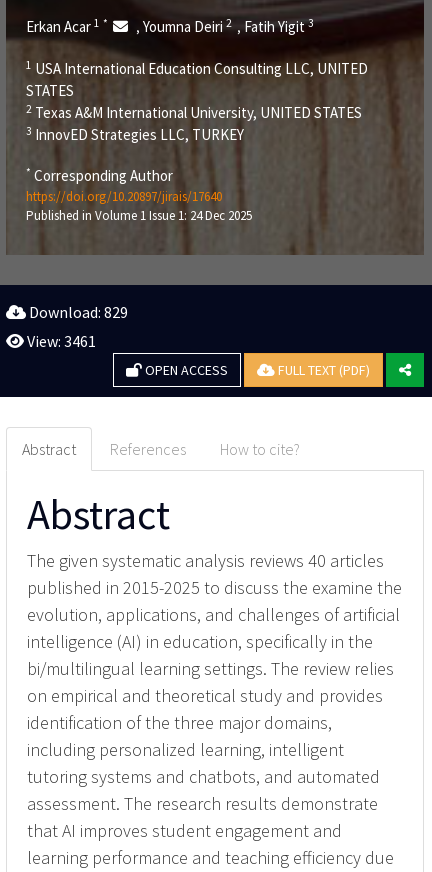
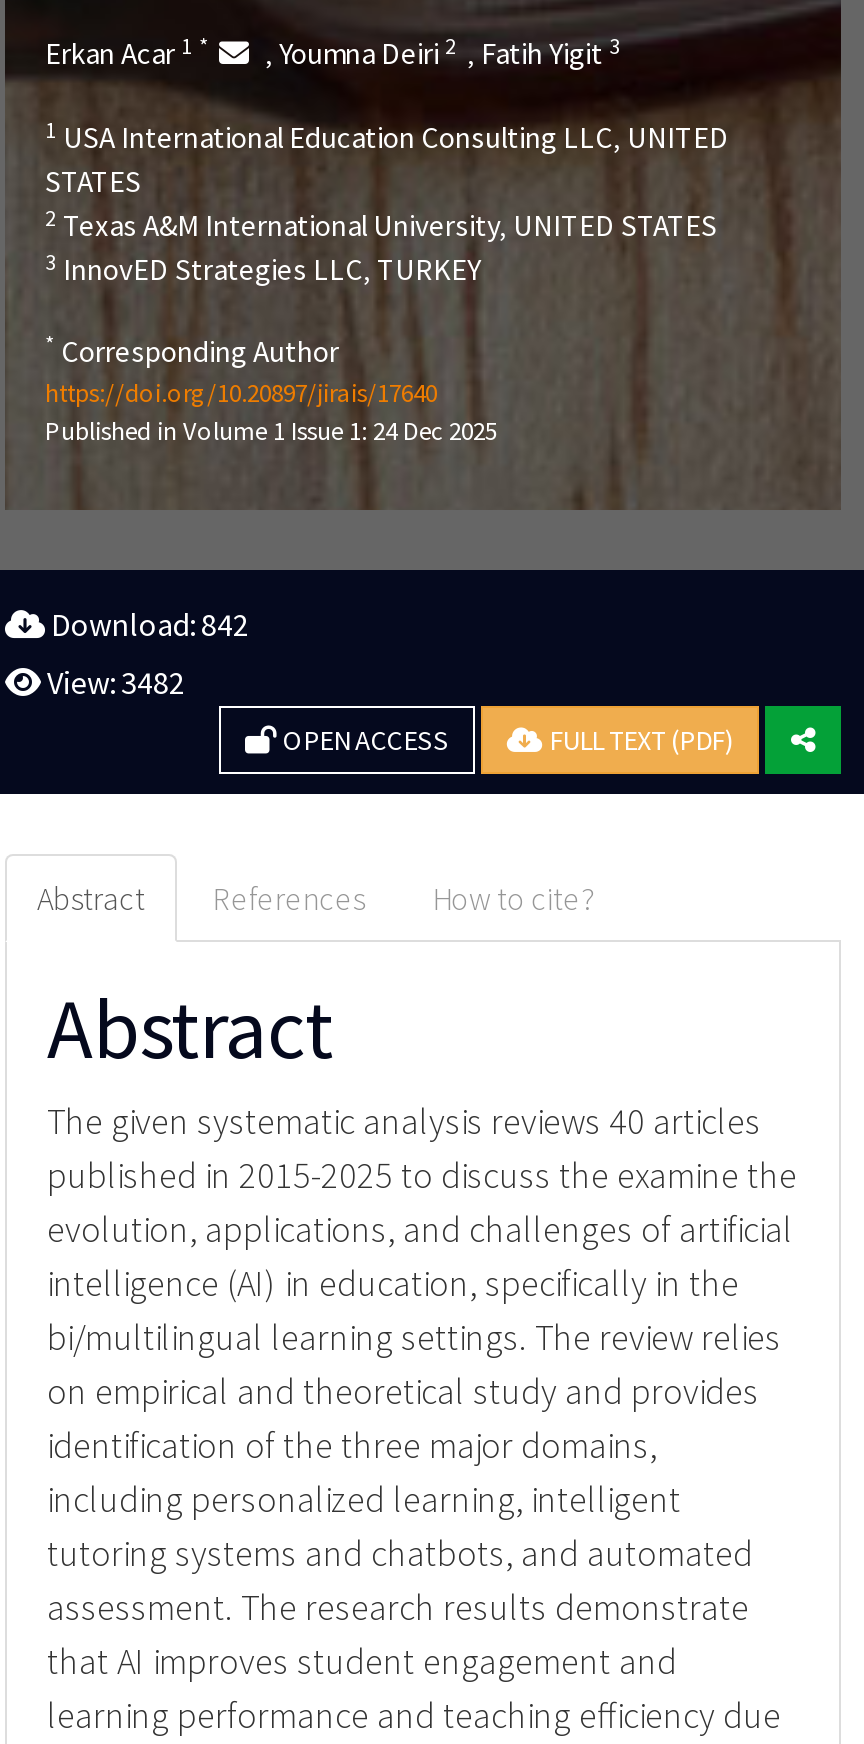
[26,302,128,322] Download: 829 -> [45,604,249,644] Download: 842
[24,331,96,351] View: 3461 -> [41,662,185,702] View: 3482

